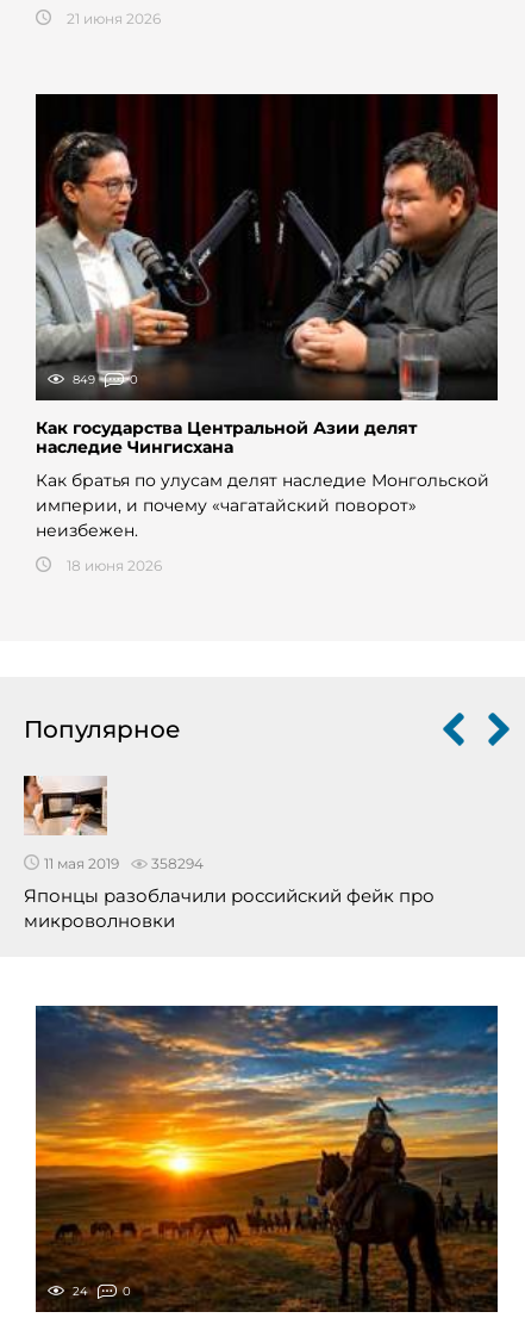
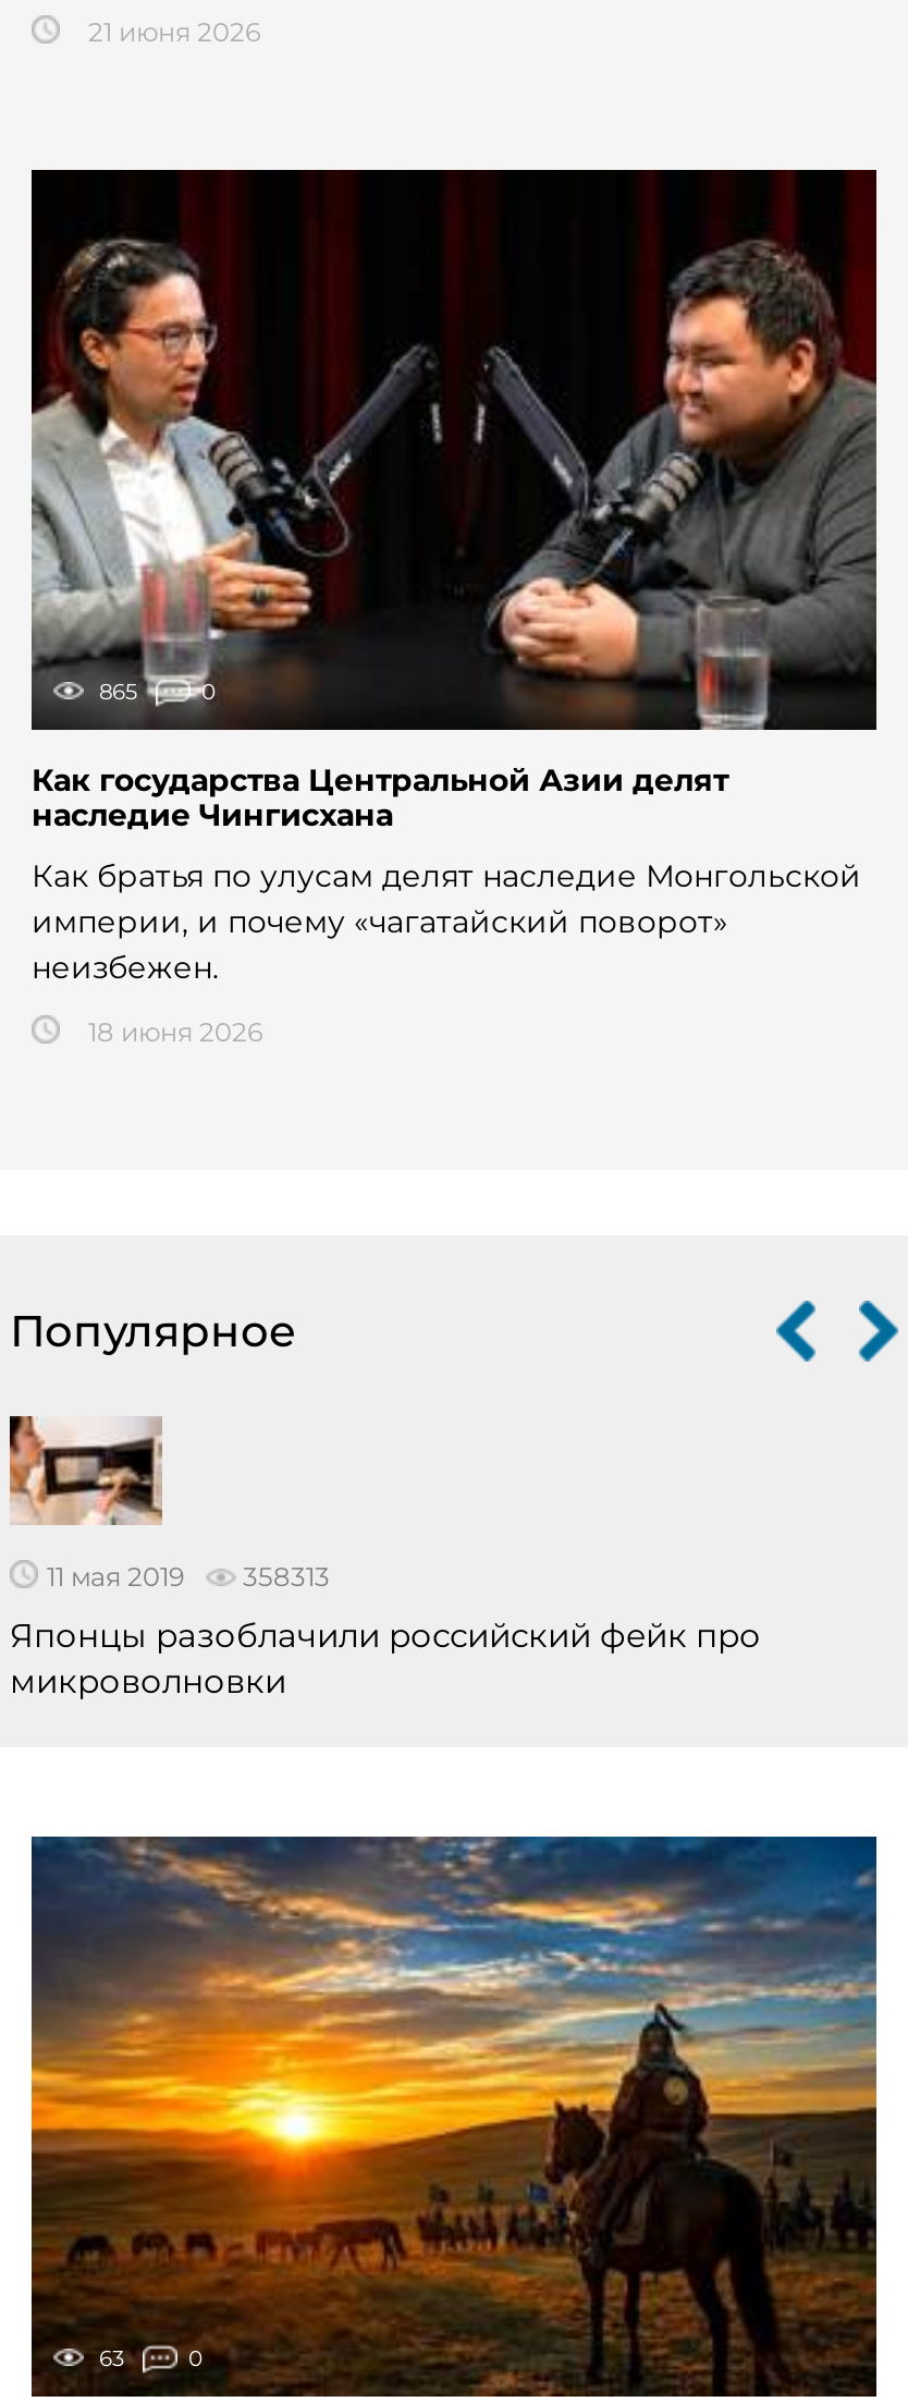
[73,372,95,388] 849 -> [99,678,138,706] 865
[151,855,204,873] 358294 -> [243,1560,330,1593] 358313
[73,1283,88,1299] 24 -> [99,2344,125,2373] 63

